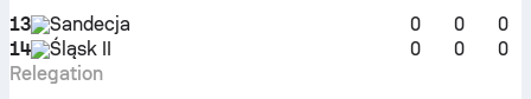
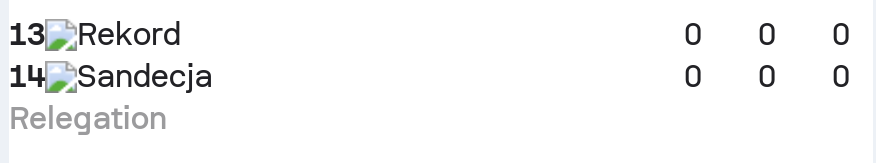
moved [50,13,130,35] -> [77,57,213,95]: Sandecja
none -> [77,15,181,53] Rekord
[50,38,111,60] Śląsk II -> none

